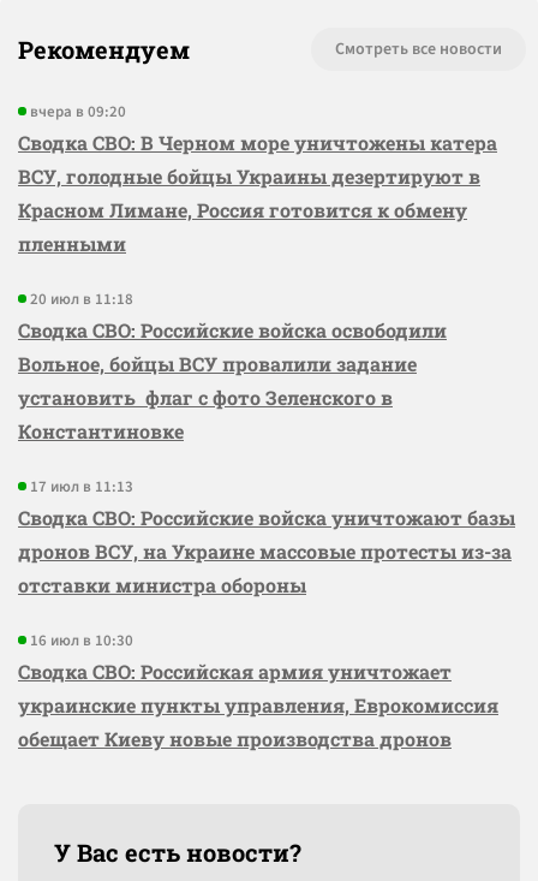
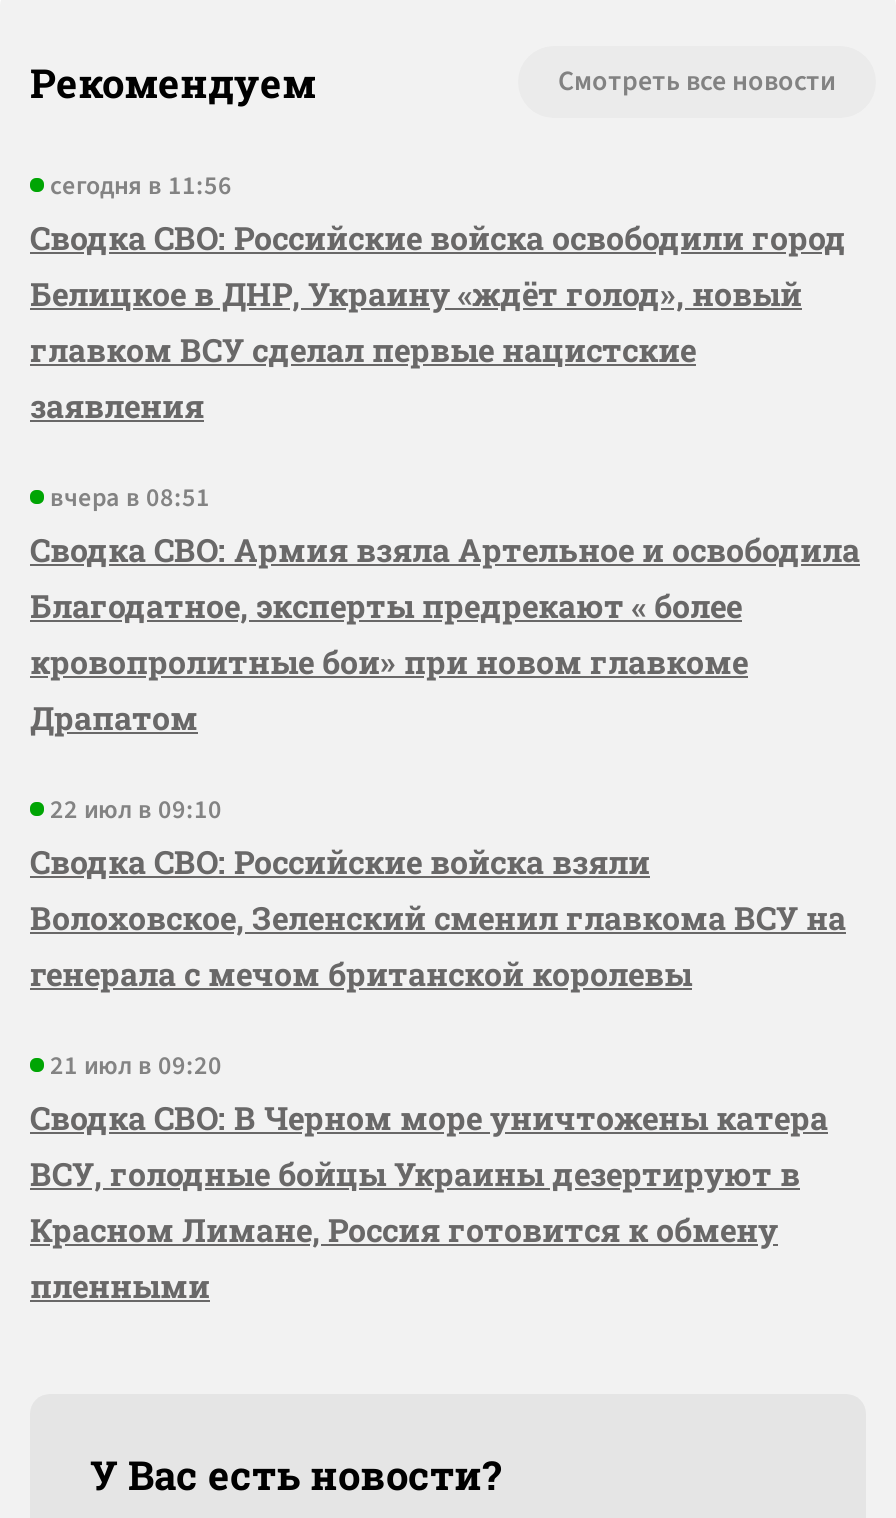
[30,101,126,123] вчера в 09:20 -> [30,168,860,1084] сегодня в 11:56 | Сводка СВО: Российские войска освободили город | Белицкое в ДНР, Украину «ждёт голод», новый | главком ВСУ сделал первые нацистские | заявления | вчера в 08:51 | Сводка СВО: Армия взяла Артельное и освободила | Благодатное, эксперты предрекают « более | кровопролитные бои» при новом главкоме | Драпатом | 22 июл в 09:10 | Сводка СВО: Российские войска взяли | Волоховское, Зеленский сменил главкома ВСУ на | генерала с мечом британской королевы | 21 июл в 09:20
moved [18,130,497,256] -> [30,1096,828,1306]: Сводка СВО: В Черном море уничтожены катера | ВСУ, голодные бойцы Украины дезертируют в | Красном Лимане, Россия готовится к обмену | пленными
[18,289,515,751] 20 июл в 11:18 | Сводка СВО: Российские войска освободили | Вольное, бойцы ВСУ провалили задание | установить флаг с фото Зеленского в | Константиновке | 17 июл в 11:13 | Сводка СВО: Российские войска уничтожают базы | дронов ВСУ, на Украине массовые протесты из-за | отставки министра обороны | 16 июл в 10:30 | Сводка СВО: Российская армия уничтожает | украинские пункты управления, Еврокомиссия | обещает Киеву новые производства дронов -> none

